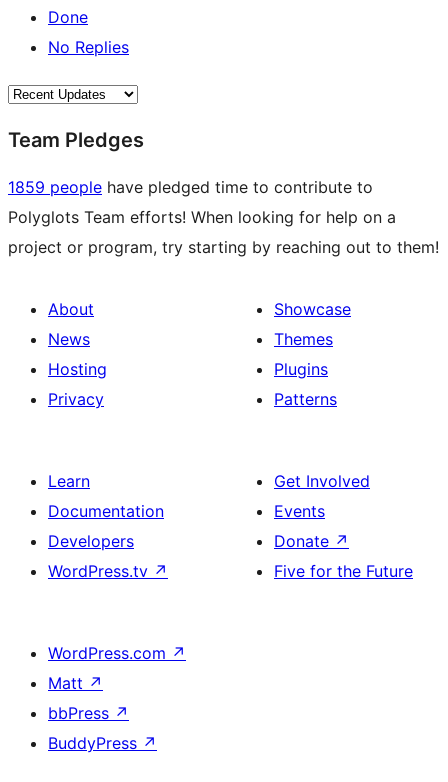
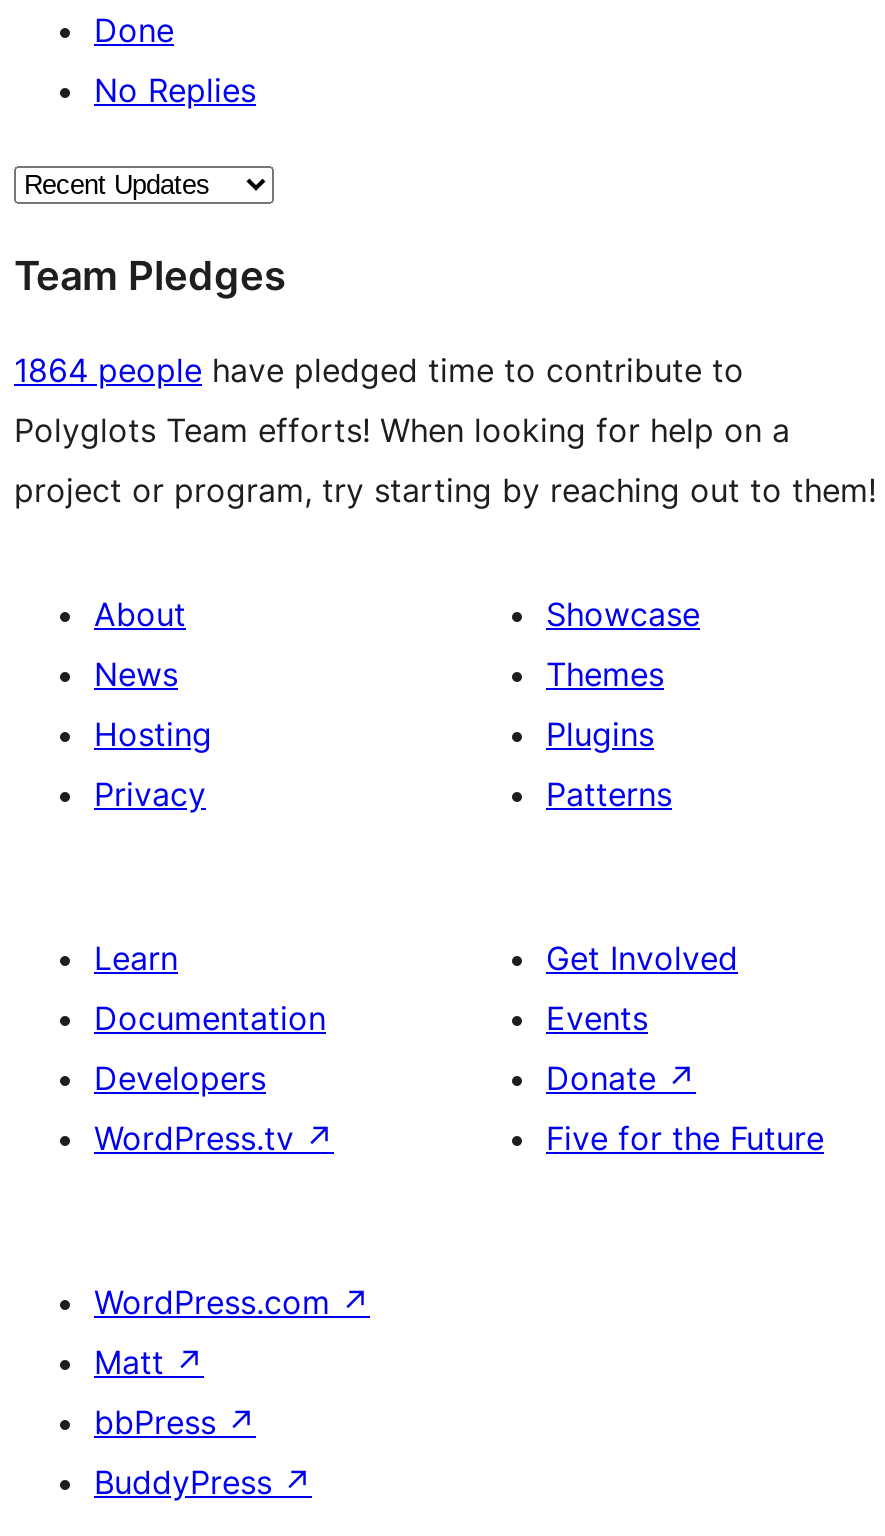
[8,177,373,197] 1859 people have pledged time to contribute to -> [14,350,744,390] 1864 people have pledged time to contribute to

